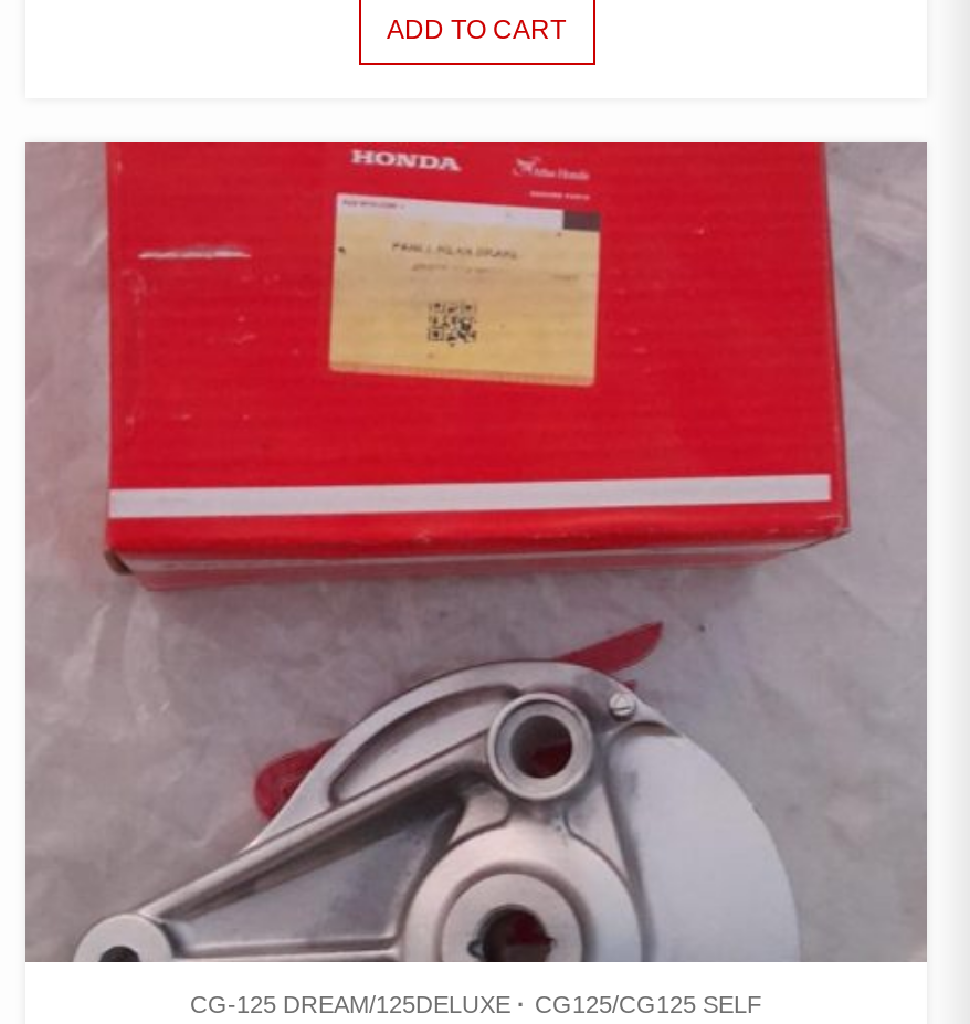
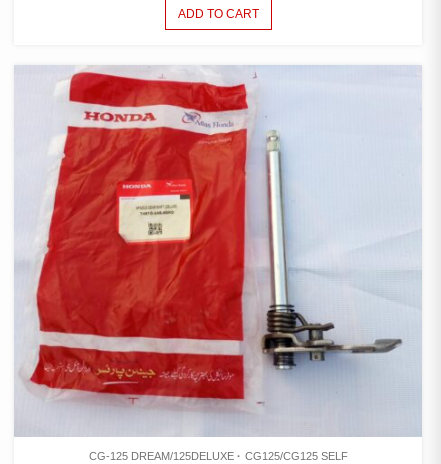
[25,140,927,962] [image] -> [15,65,421,437] [image]

